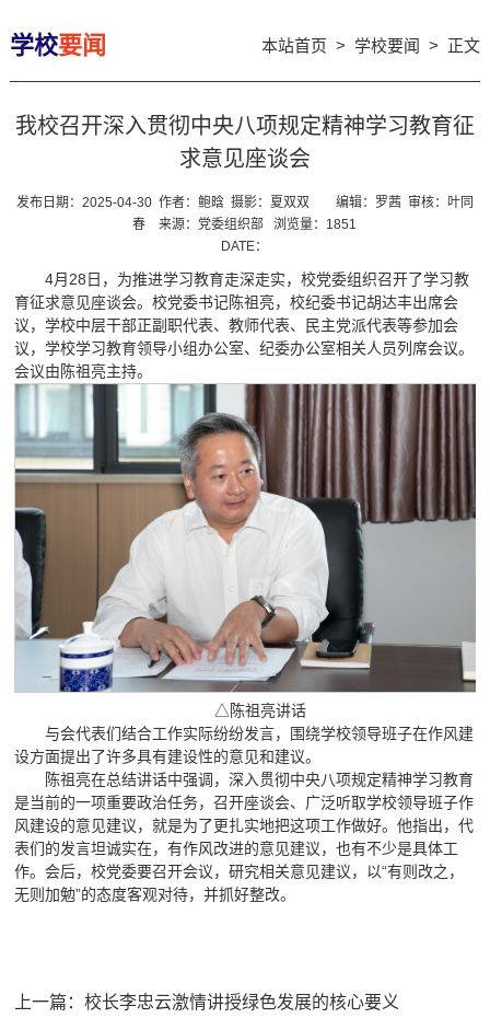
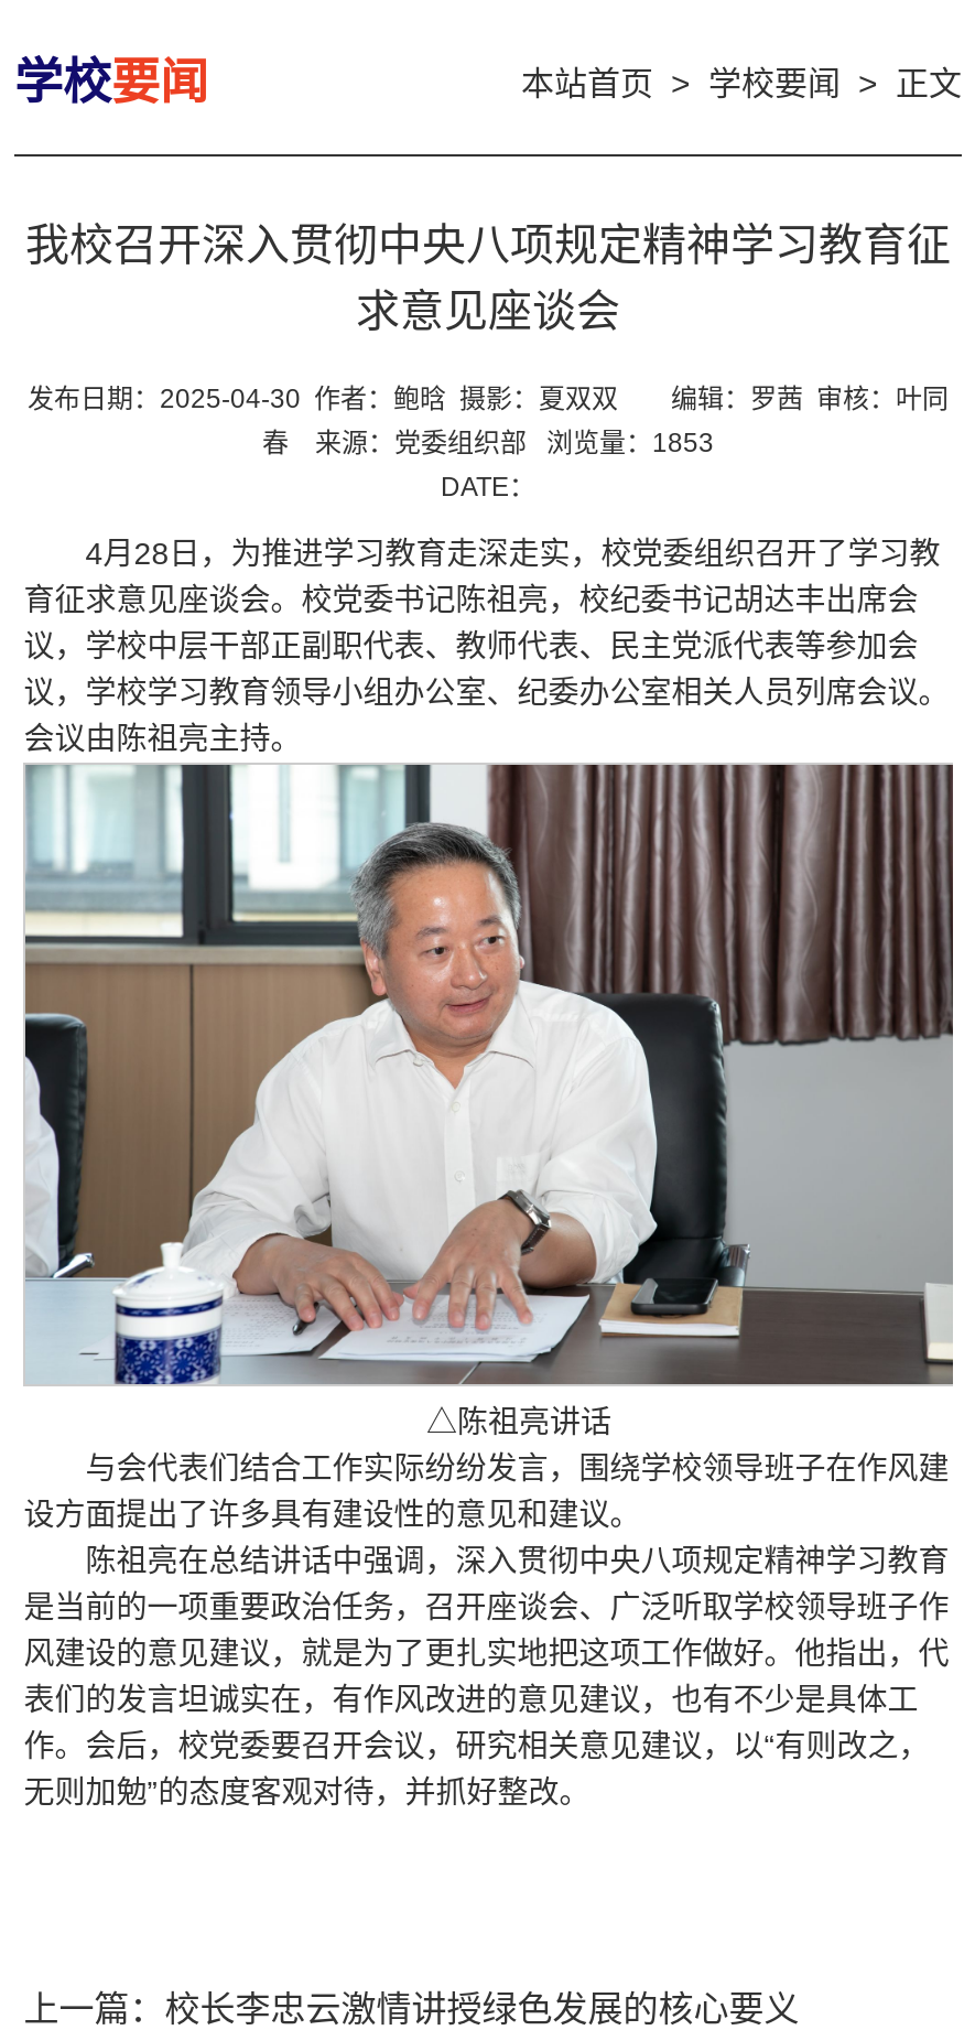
[133,217,357,232] 春来源：党委组织部 浏览量：1851 -> [262,428,714,459] 春来源：党委组织部 浏览量：1853

